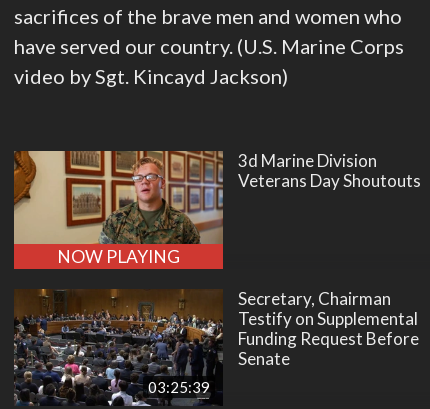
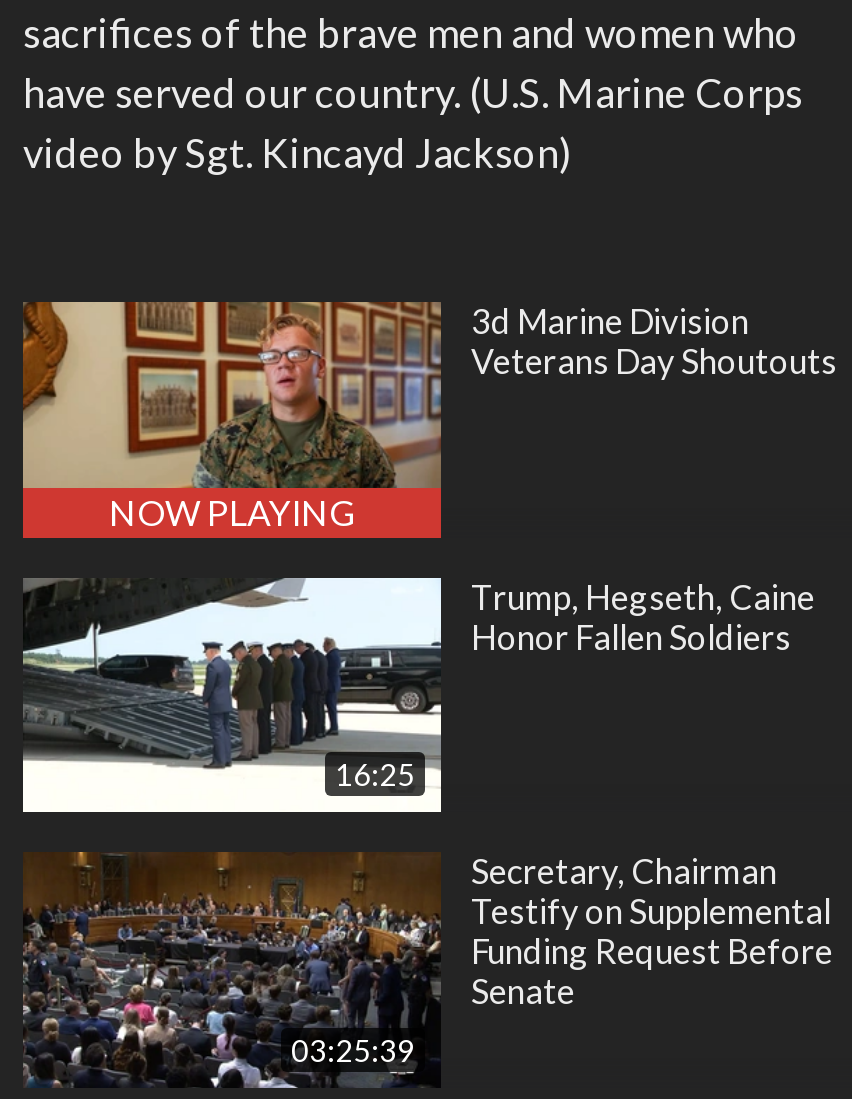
none -> [21,576,443,814] [image] | 16:25
none -> [471,576,815,658] Trump, Hegseth, Caine | Honor Fallen Soldiers

